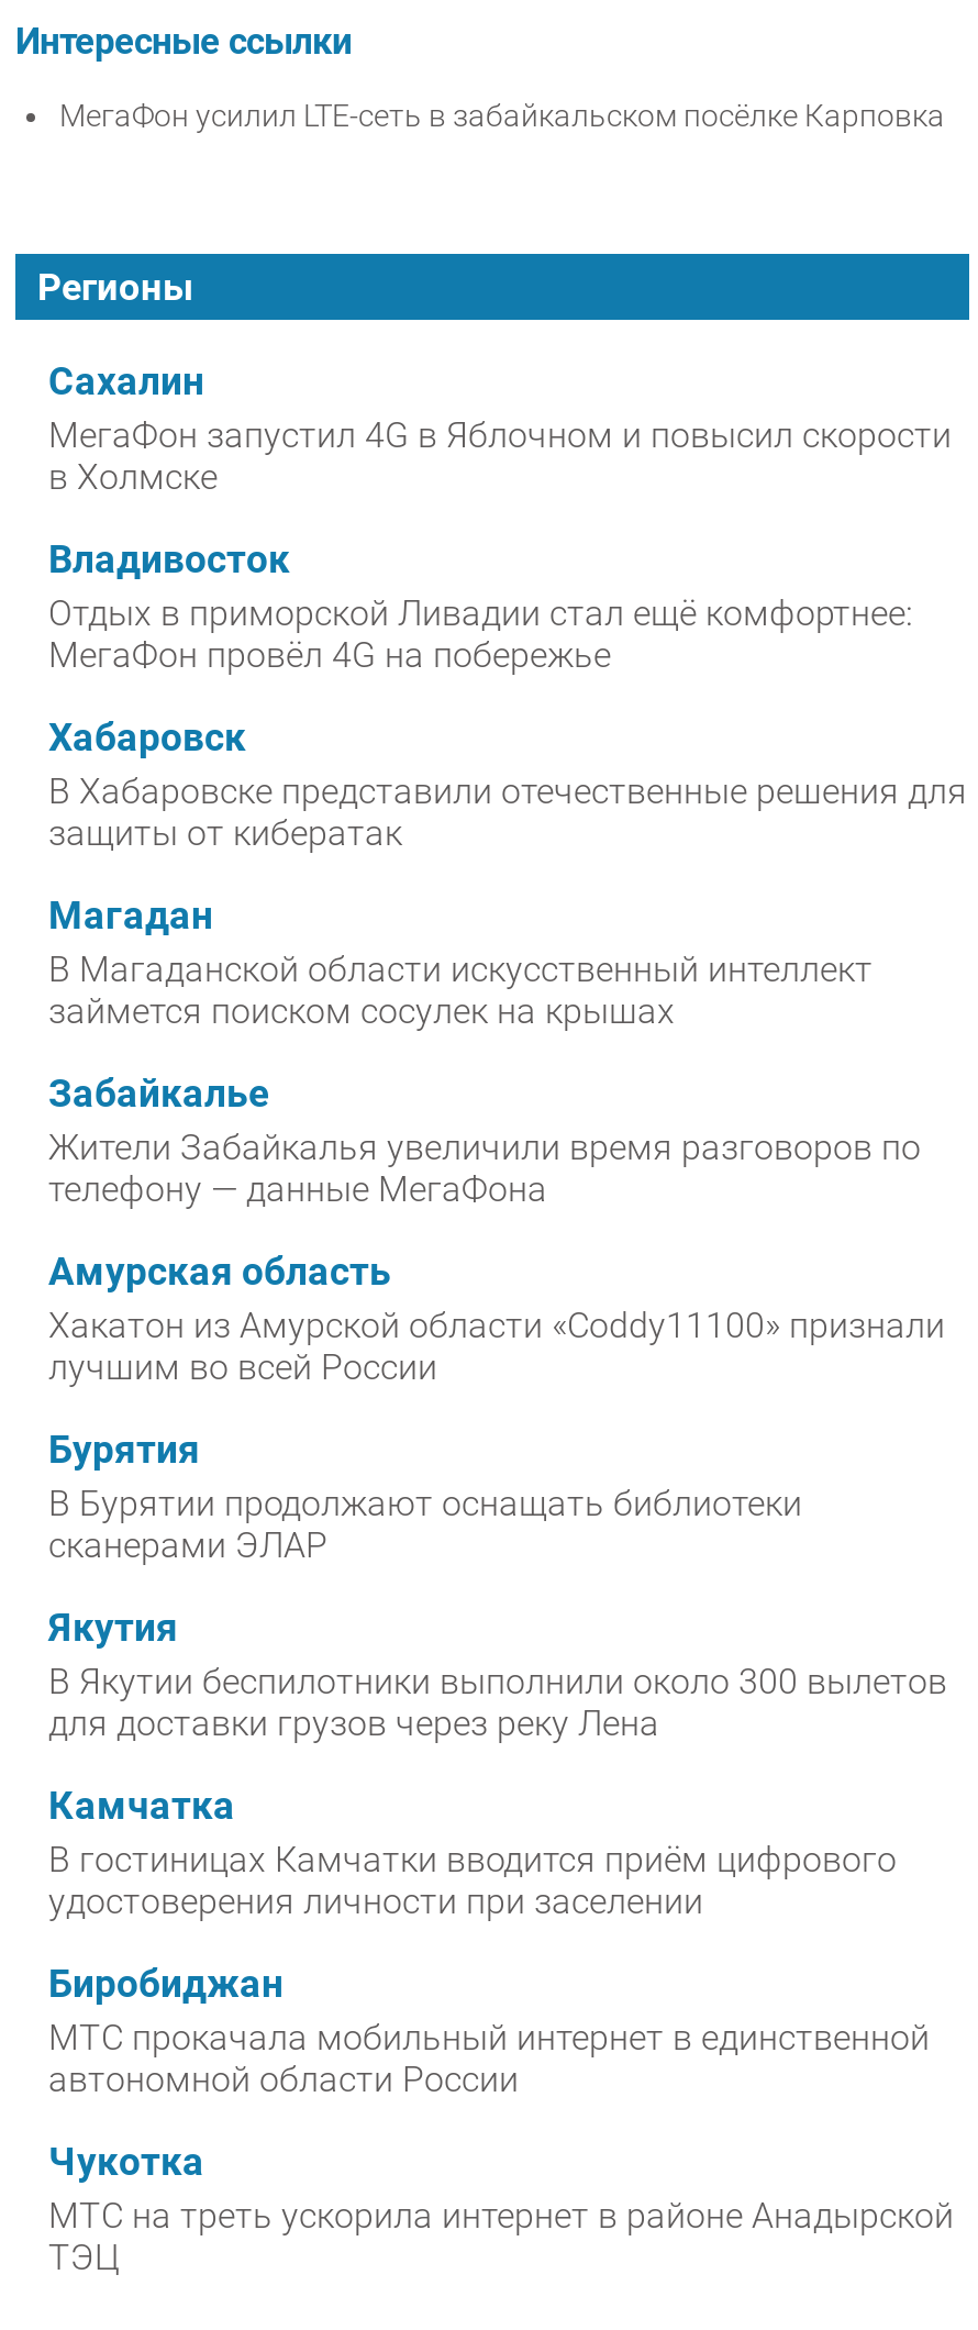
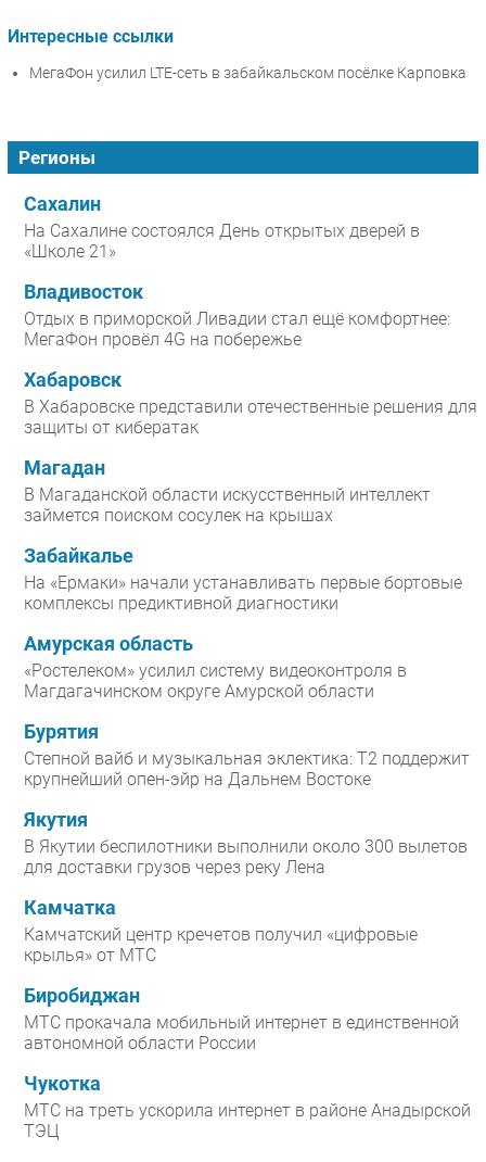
[48,415,952,498] МегаФон запустил 4G в Яблочном и повысил скорости | в Холмске -> [24,221,420,262] На Сахалине состоялся День открытых дверей в | «Школе 21»
[48,1127,921,1211] Жители Забайкалья увеличили время разговоров по | телефону — данные МегаФона -> [24,573,462,614] На «Ермаки» начали устанавливать первые бортовые | комплексы предиктивной диагностики
[48,1305,945,1389] Хакатон из Амурской области «Coddy11100» признали | лучшим во всей России -> [24,660,407,702] «Ростелеком» усилил систему видеоконтроля в | Магдагачинском округе Амурской области
[48,1483,802,1567] В Бурятии продолжают оснащать библиотеки | сканерами ЭЛАР -> [24,748,470,790] Степной вайб и музыкальная эклектика: Т2 поддержит | крупнейший опен-эйр на Дальнем Востоке
[48,1839,897,1923] В гостиницах Камчатки вводится приём цифрового | удостоверения личности при заселении -> [24,924,418,966] Камчатский центр кречетов получил «цифровые | крылья» от МТС

